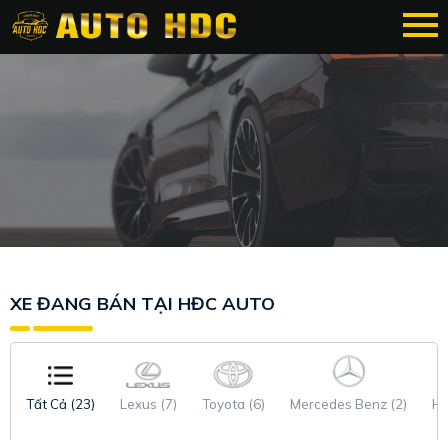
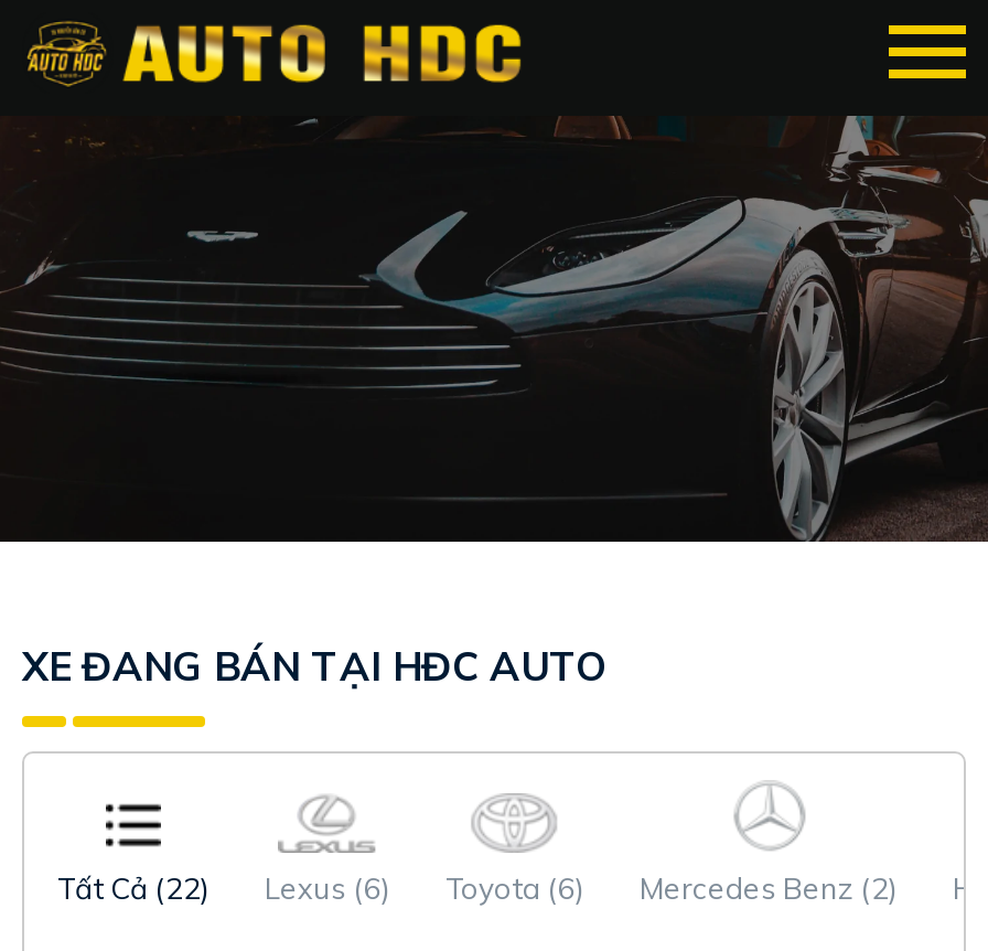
[3,53,445,247] [image] -> [7,116,981,539] [image]
[26,396,95,412] Tất Cả (23) -> [57,871,210,906] Tất Cả (22)
[120,396,177,412] Lexus (7) -> [265,871,390,906] Lexus (6)

